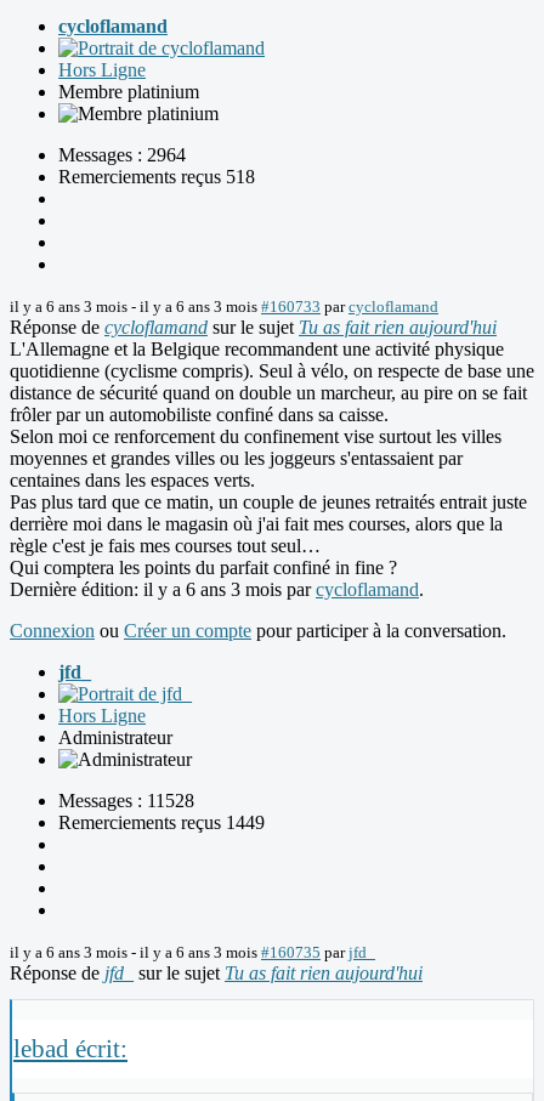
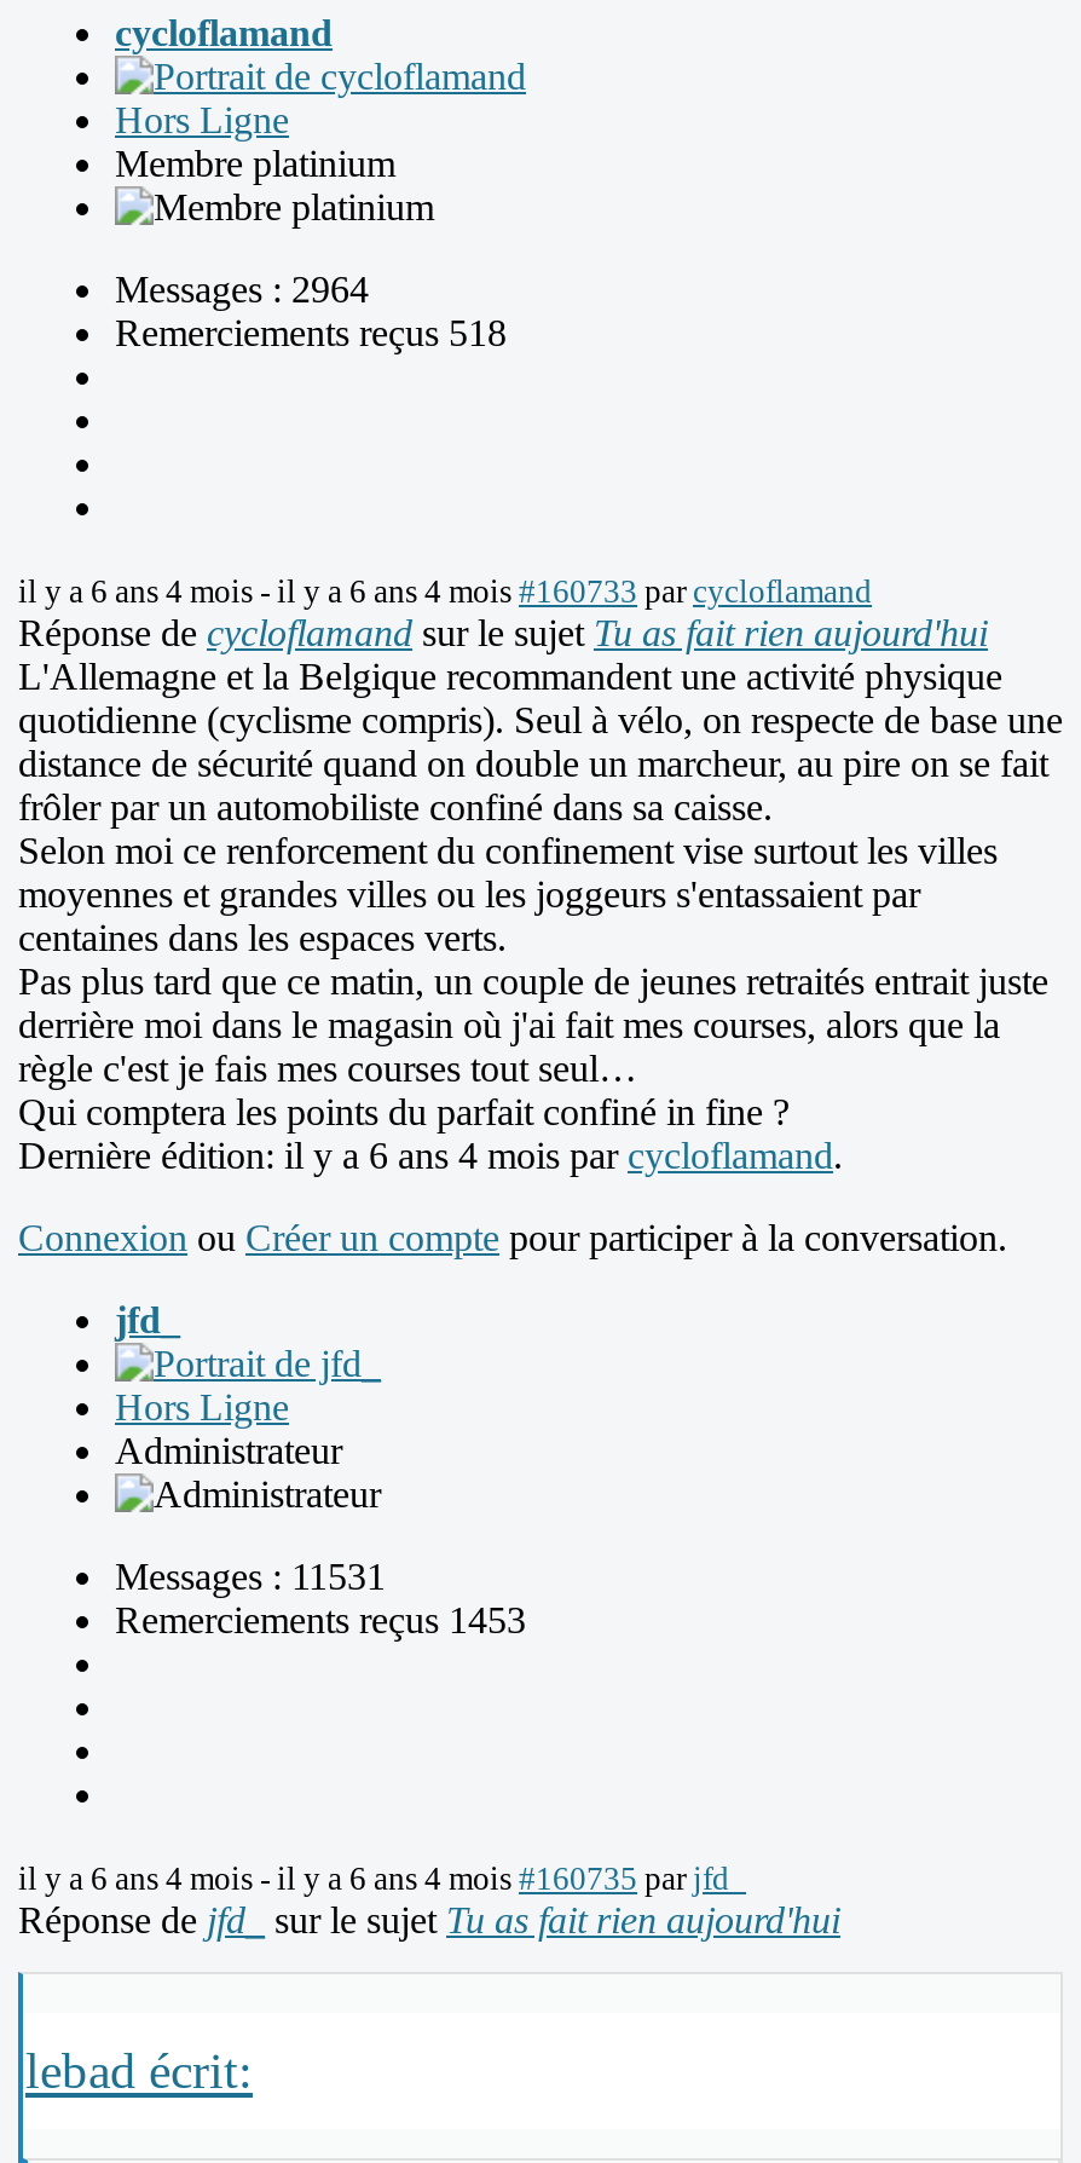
[10,297,438,315] il y a 6 ans 3 mois - il y a 6 ans 3 mois #160733 par cycloflamand -> [18,573,872,609] il y a 6 ans 4 mois - il y a 6 ans 4 mois #160733 par cycloflamand
[10,579,424,599] Dernière édition: il y a 6 ans 3 mois par cycloflamand. -> [18,1134,843,1175] Dernière édition: il y a 6 ans 4 mois par cycloflamand.
[58,790,194,811] Messages : 11528 -> [115,1555,386,1596] Messages : 11531
[58,812,265,832] Remerciements reçus 1449 -> [115,1599,526,1640] Remerciements reçus 1453
[10,943,375,961] il y a 6 ans 3 mois - il y a 6 ans 3 mois #160735 par jfd_ -> [18,1860,746,1896] il y a 6 ans 4 mois - il y a 6 ans 4 mois #160735 par jfd_

